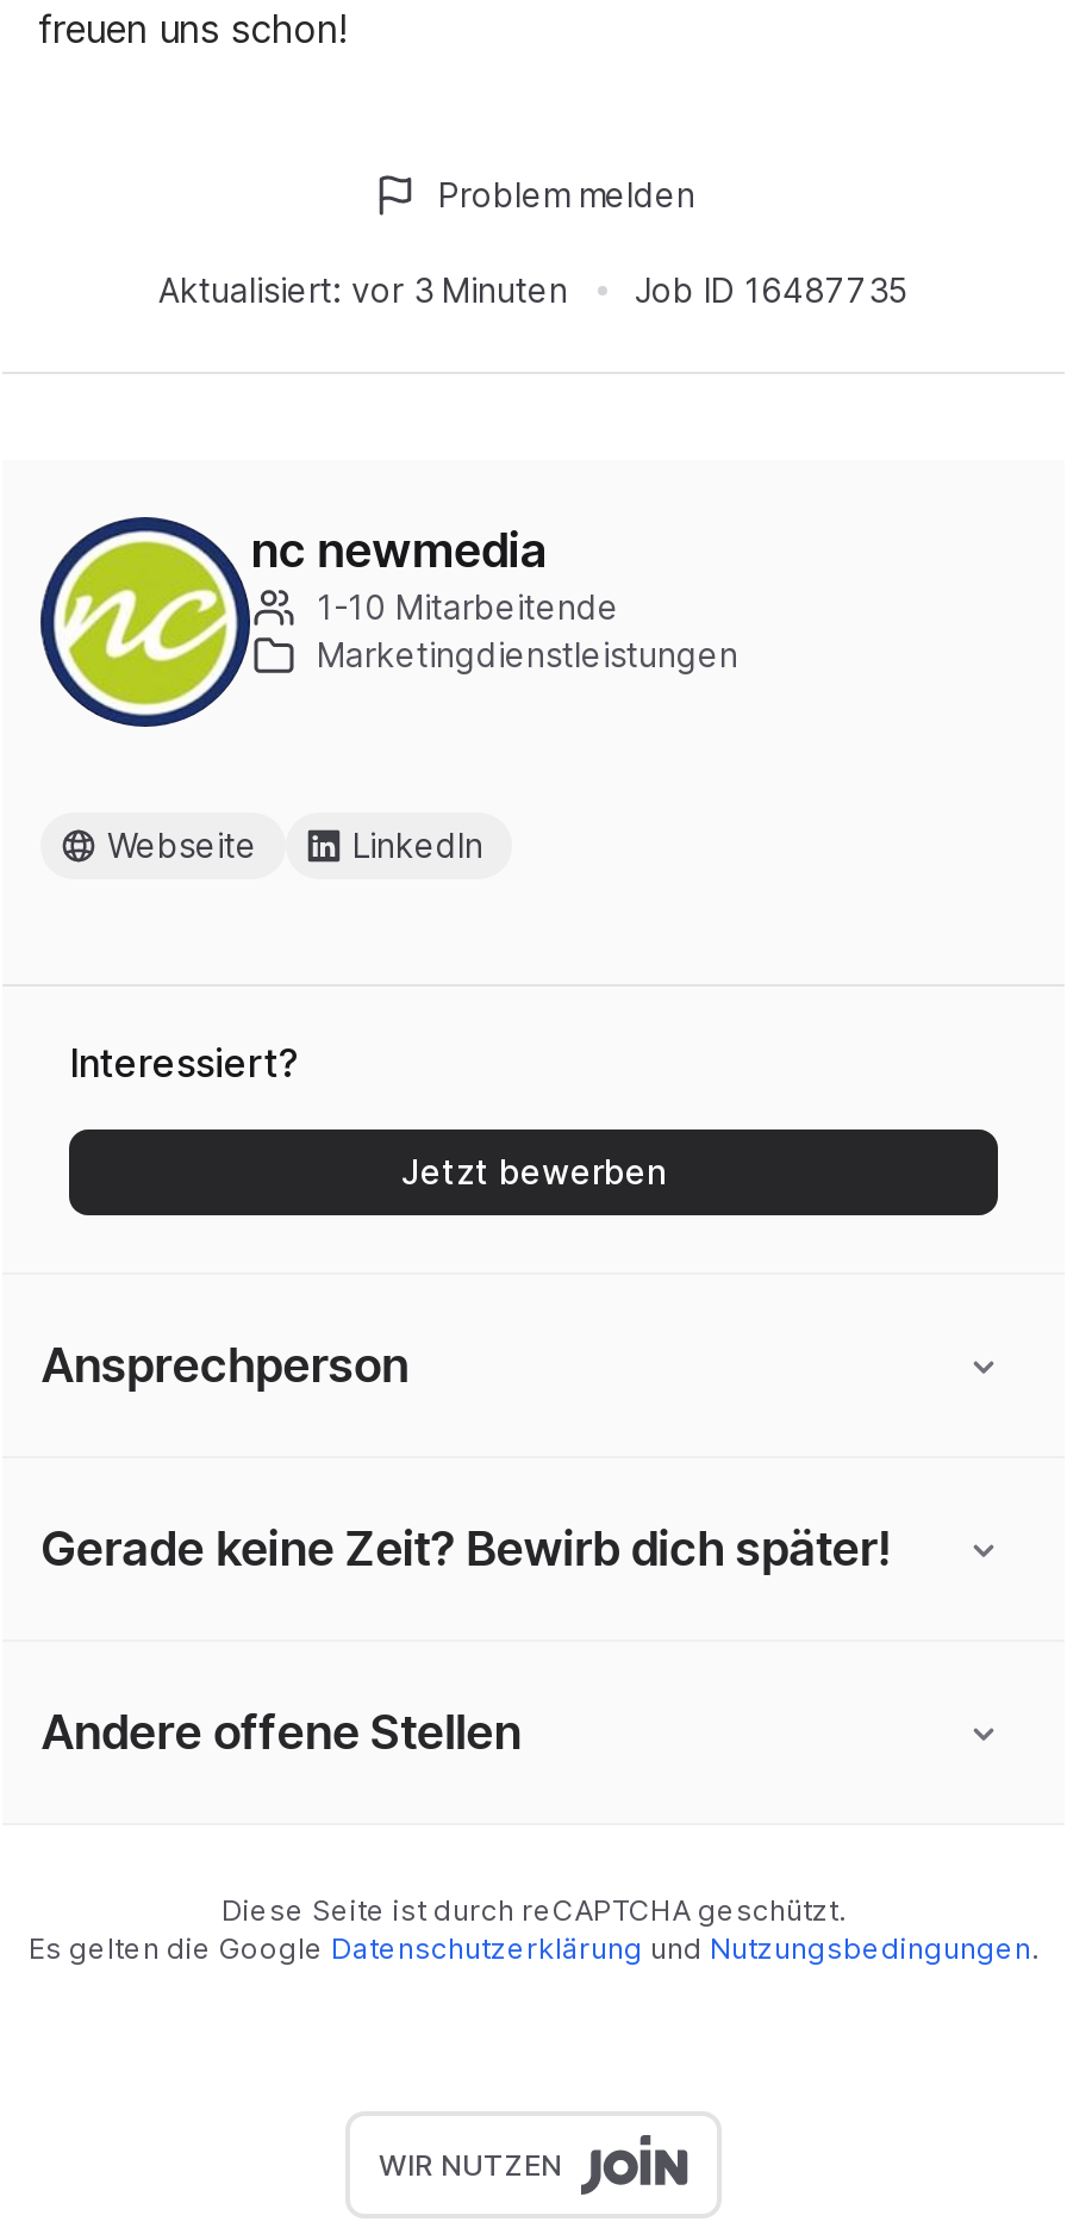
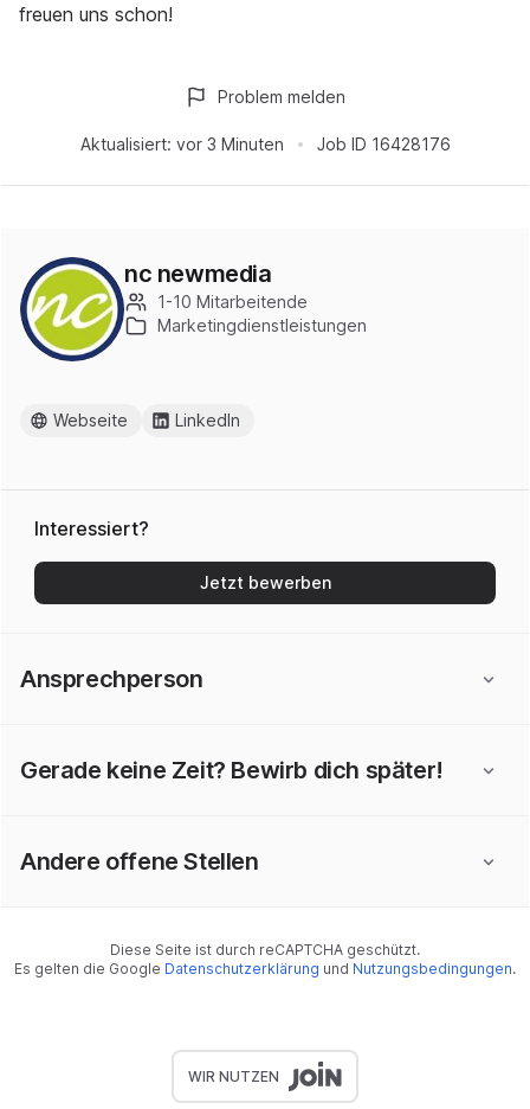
[158,269,909,310] Aktualisiert: vor 3 Minuten Job ID 16487735 -> [80,134,450,154] Aktualisiert: vor 3 Minuten Job ID 16428176

